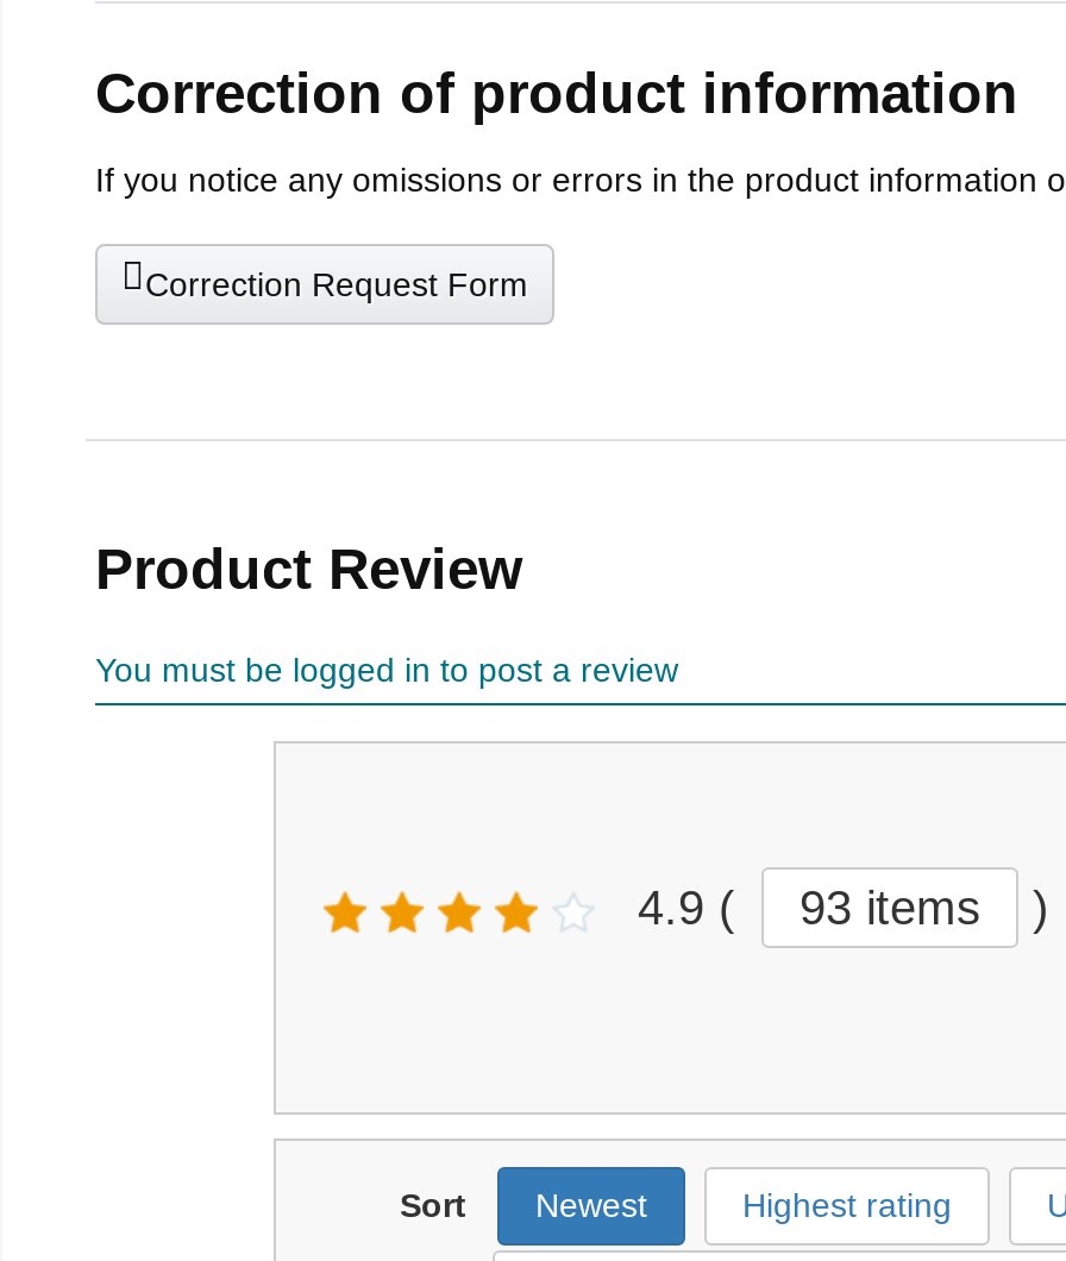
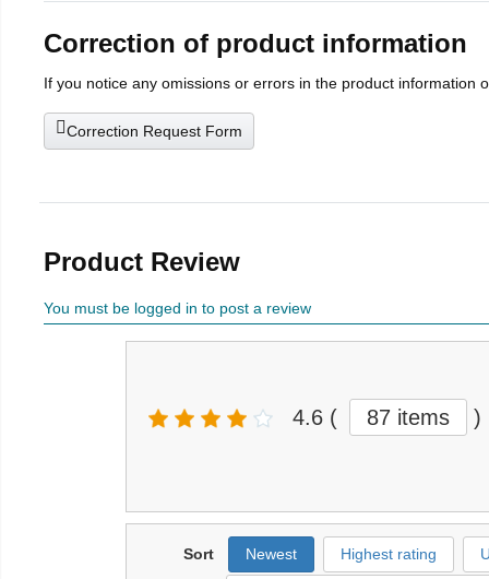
[623,882,750,934] 4.9 ( -> [286,405,344,429] 4.6 (
[799,882,980,934] 93 items -> [367,405,450,429] 87 items

